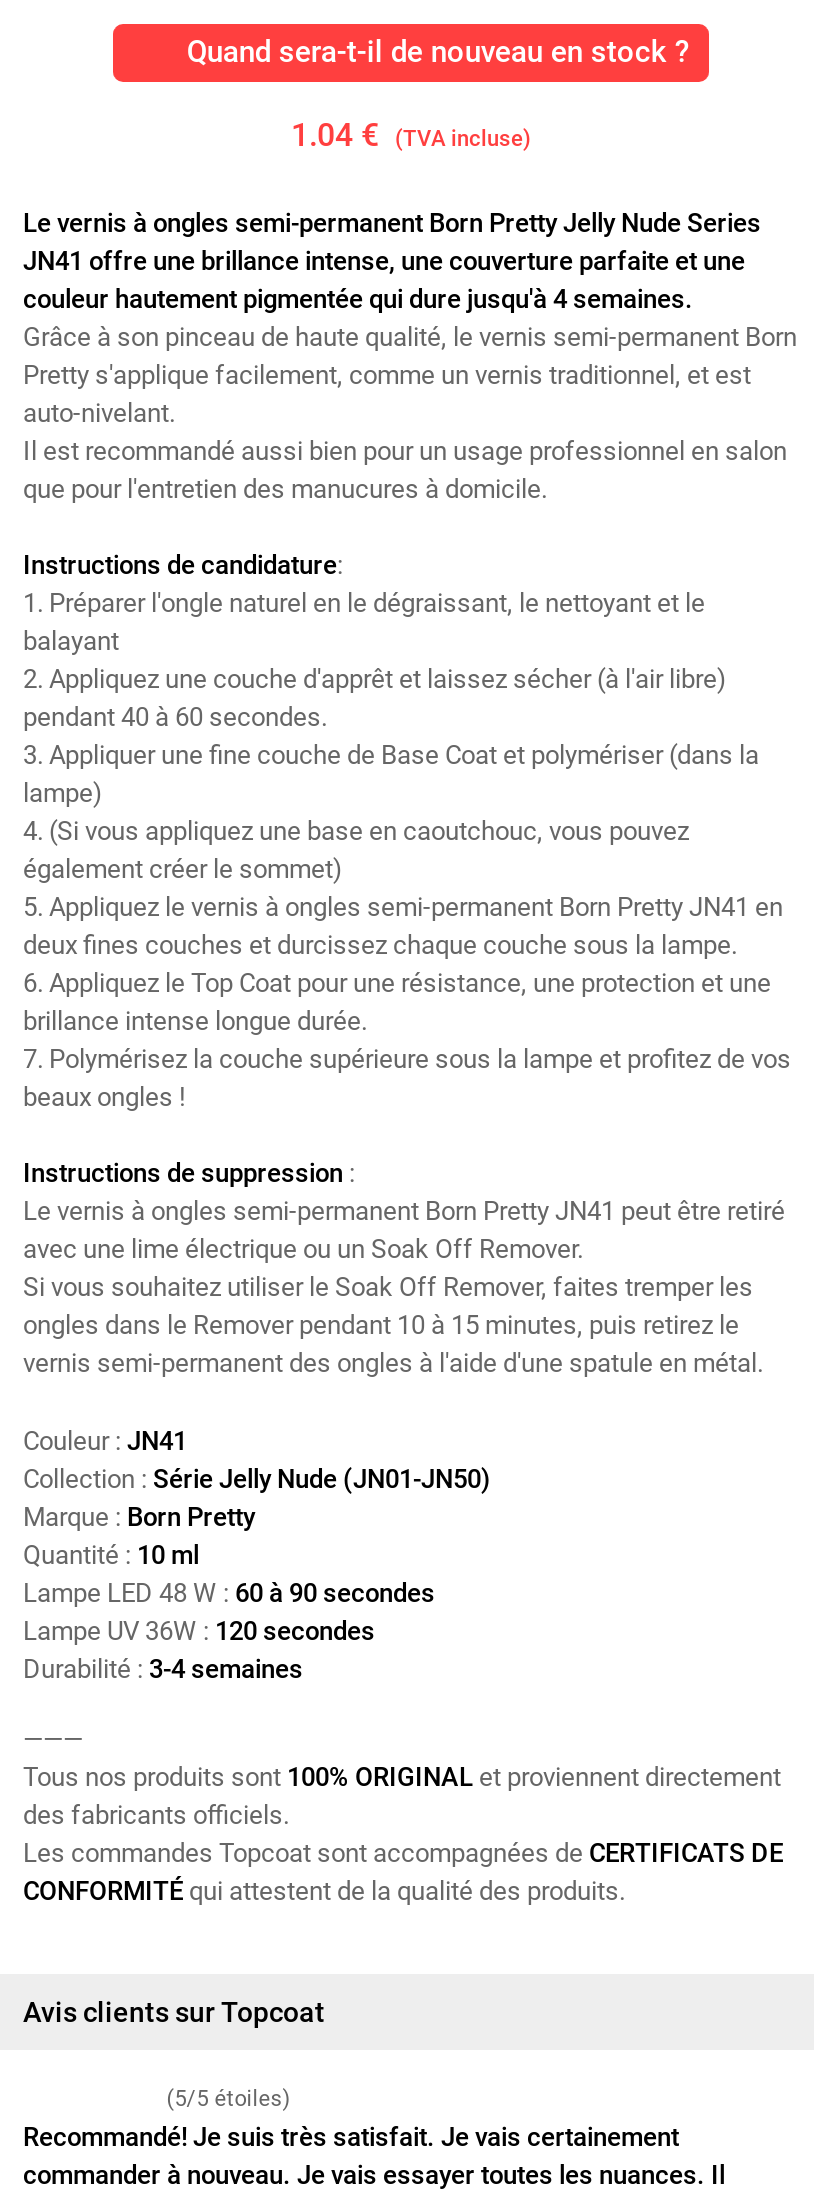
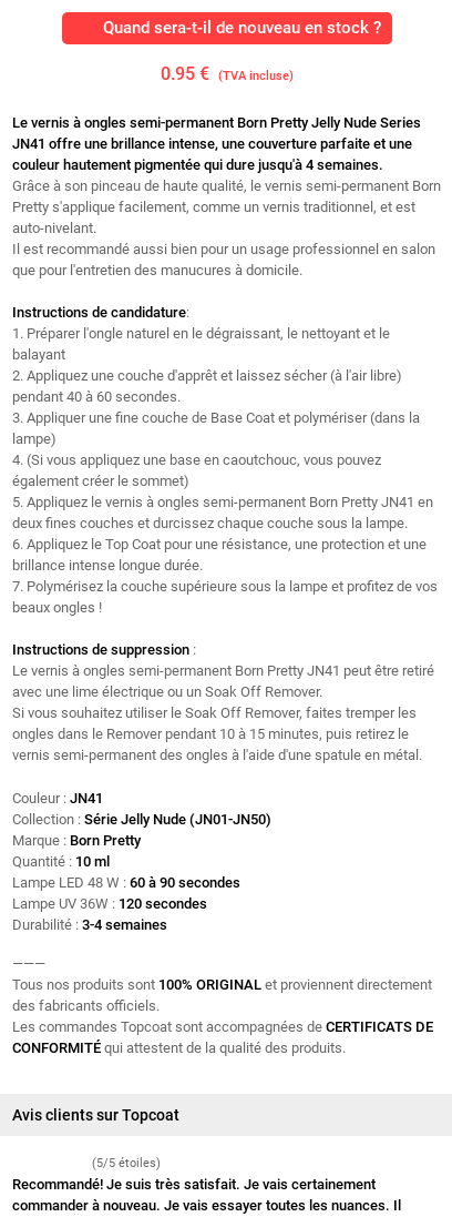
[291,116,531,154] 1.04 €(TVA incluse) -> [161,63,294,84] 0.95 €(TVA incluse)

